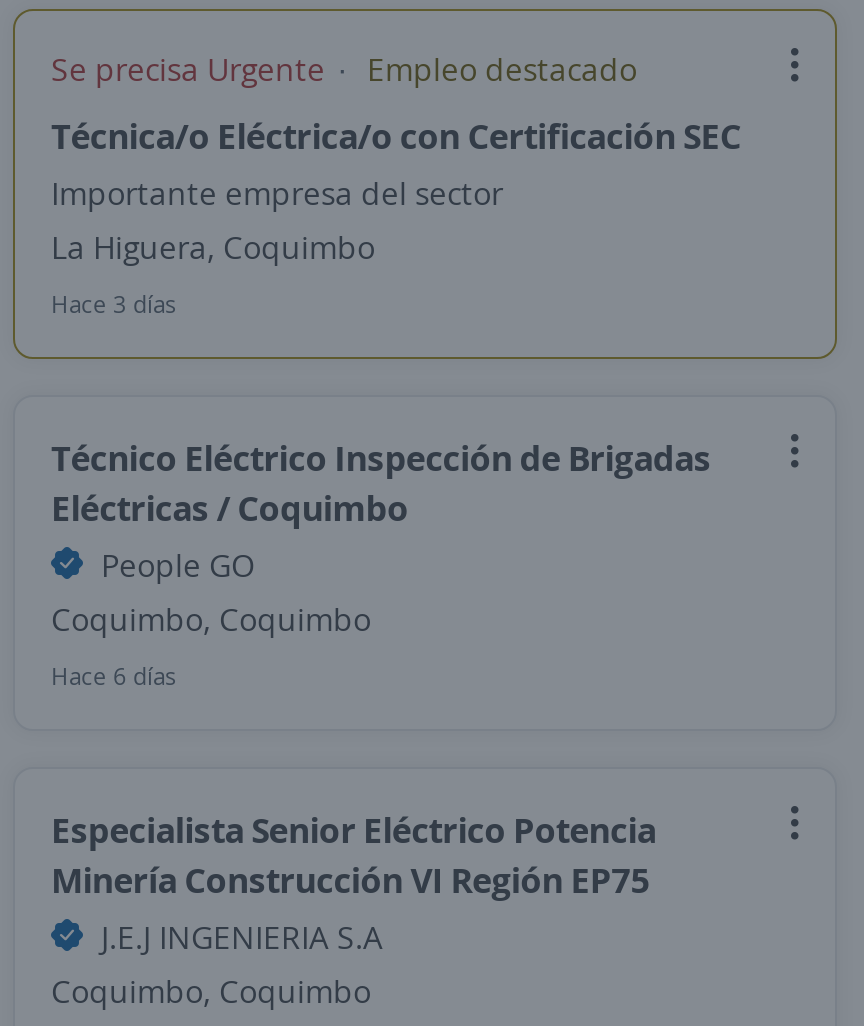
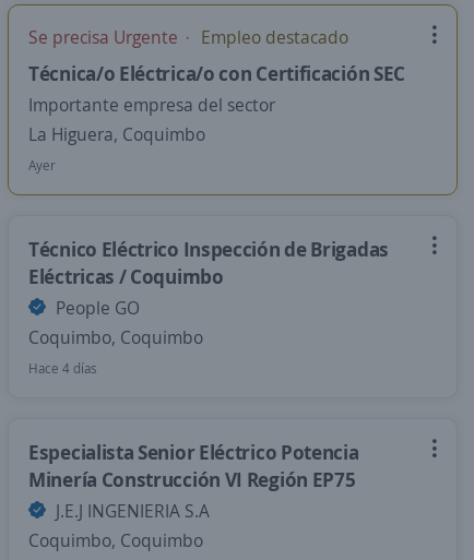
[51,287,177,321] Hace 3 días -> [28,156,56,175] Ayer
[51,659,177,693] Hace 6 días -> [28,359,97,378] Hace 4 días

